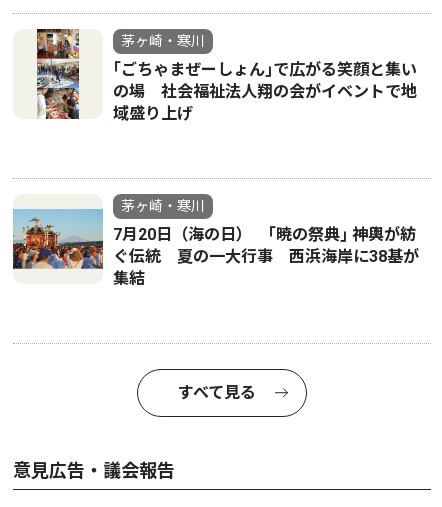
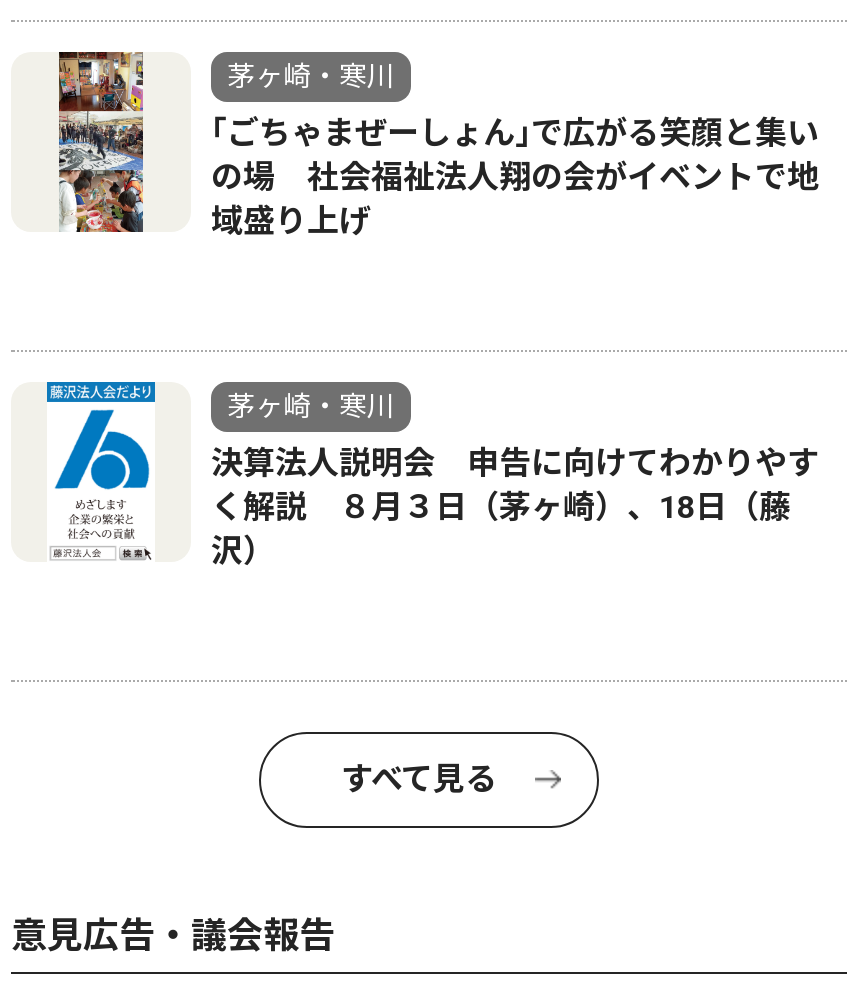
[12,194,419,288] [image] | 7月20日（海の日） ｢暁の祭典｣ 神輿が紡 | ぐ伝統 夏の一大行事 西浜海岸に38基が | 集結 -> [11,380,819,570] [image] | 決算法人説明会 申告に向けてわかりやす | く解説 ８月３日（茅ヶ崎）、18日（藤 | 沢）

